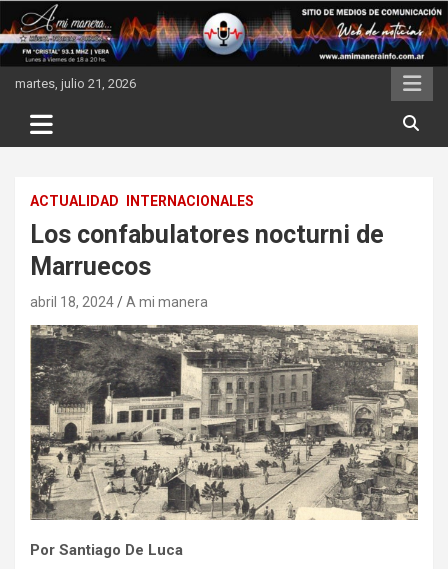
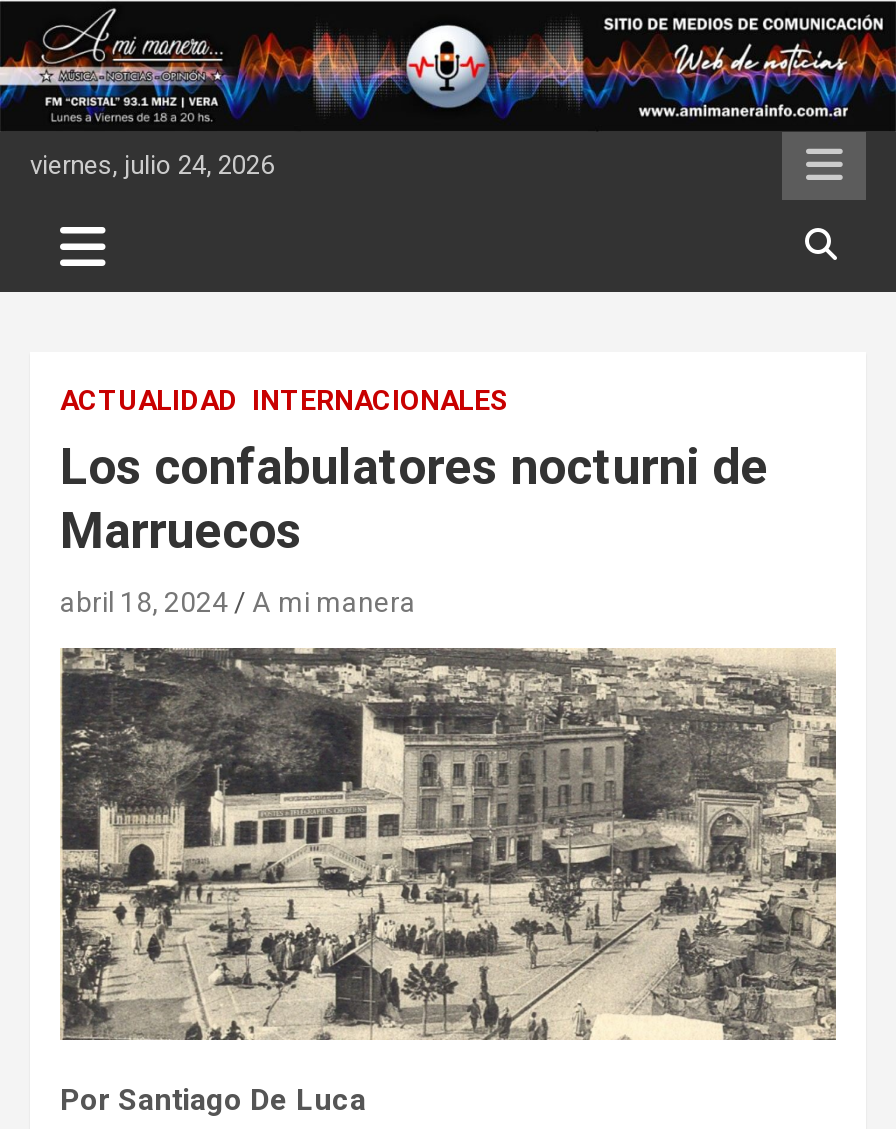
[15,75,136,90] martes, julio 21, 2026 -> [30,151,274,181] viernes, julio 24, 2026

